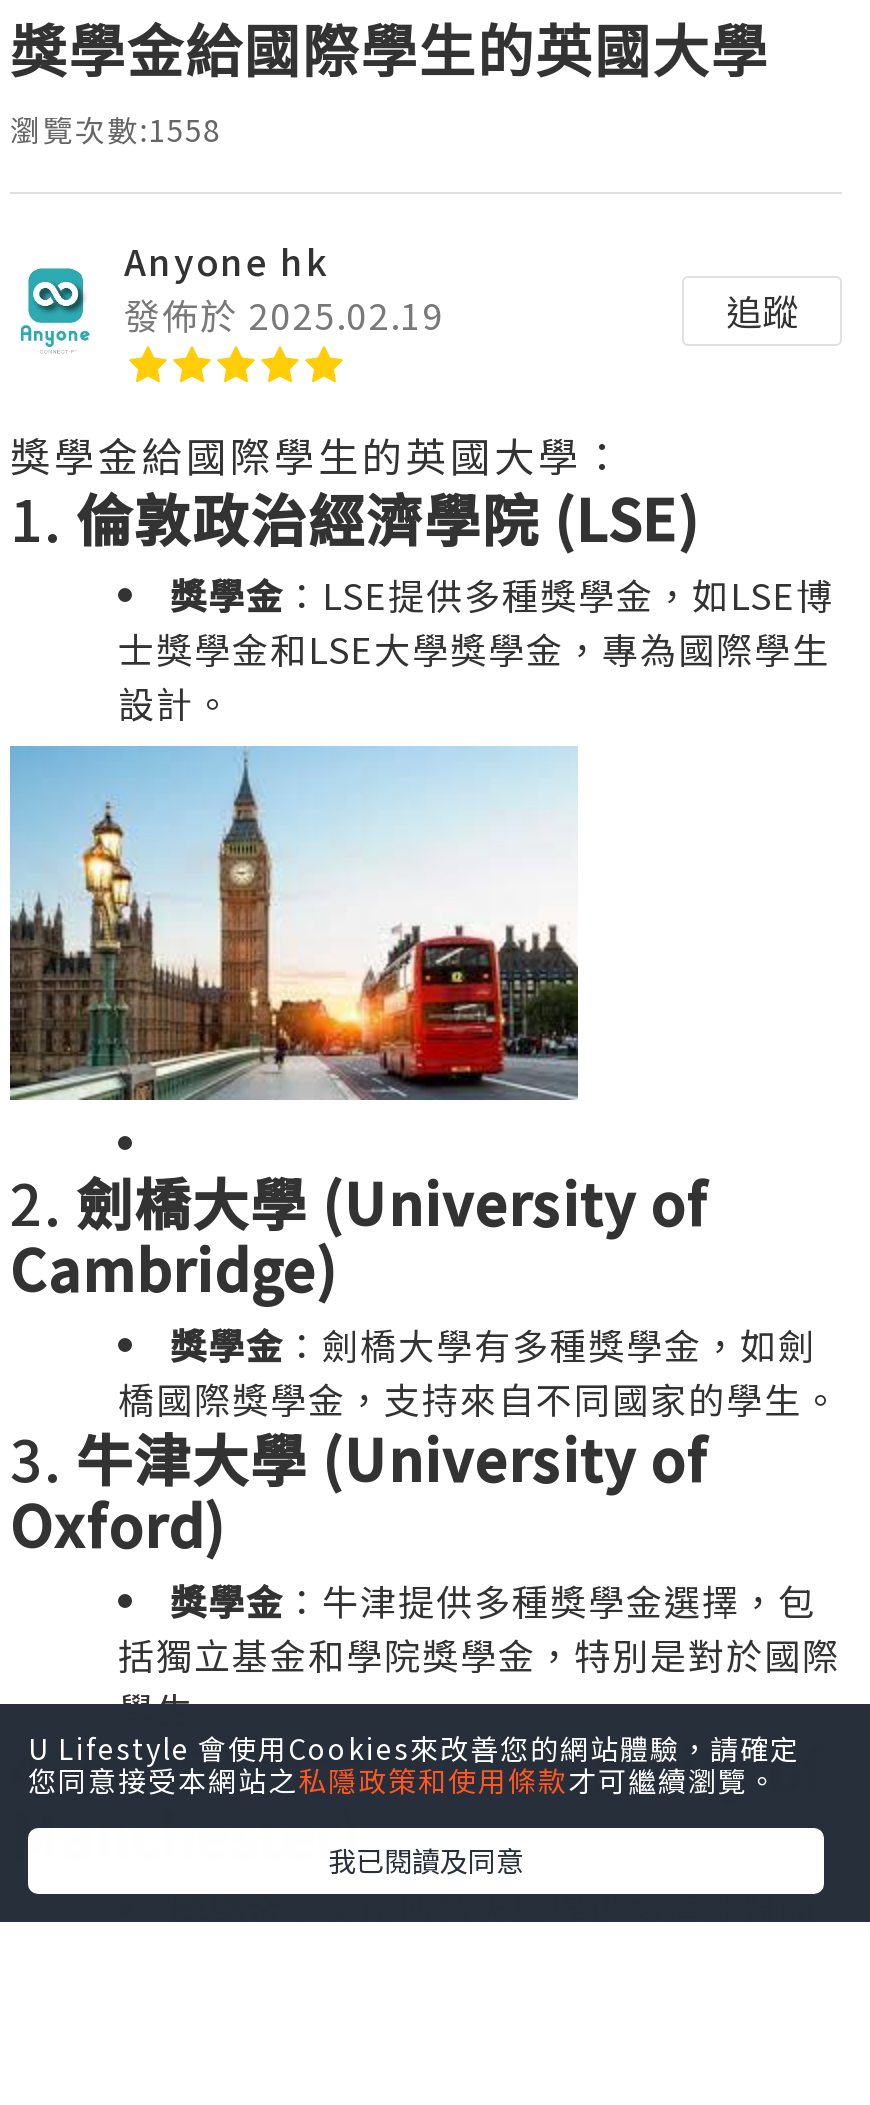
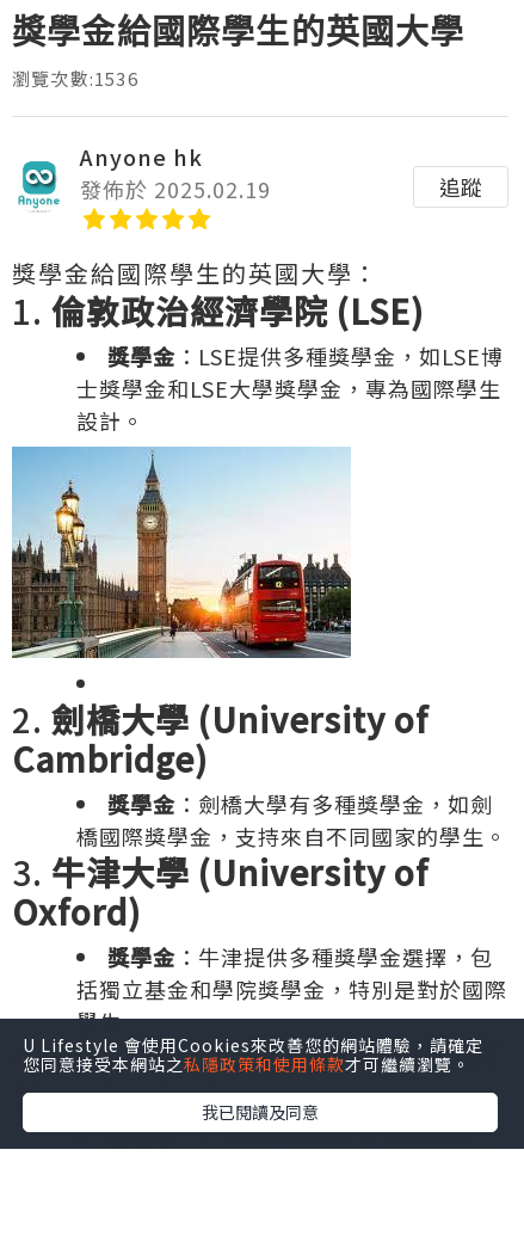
[10,108,222,150] 瀏覽次數:1558 -> [12,66,138,91] 瀏覽次數:1536

